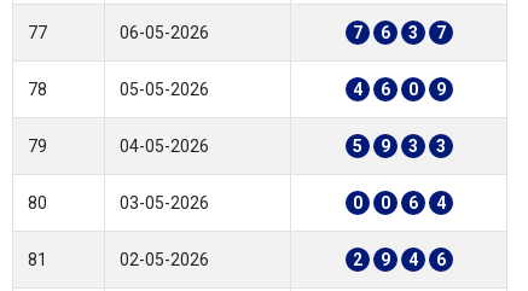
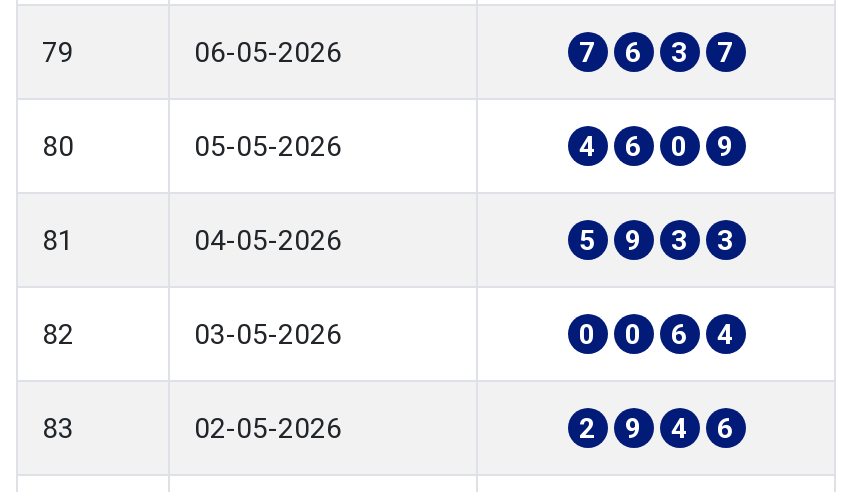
[28,24,47,43] 77 -> [42,37,74,69] 79
[28,80,47,100] 78 -> [42,131,74,163] 80
[28,137,47,156] 79 -> [42,225,74,257] 81
[28,194,47,213] 80 -> [42,319,74,351] 82
[28,251,47,270] 81 -> [42,413,74,445] 83

